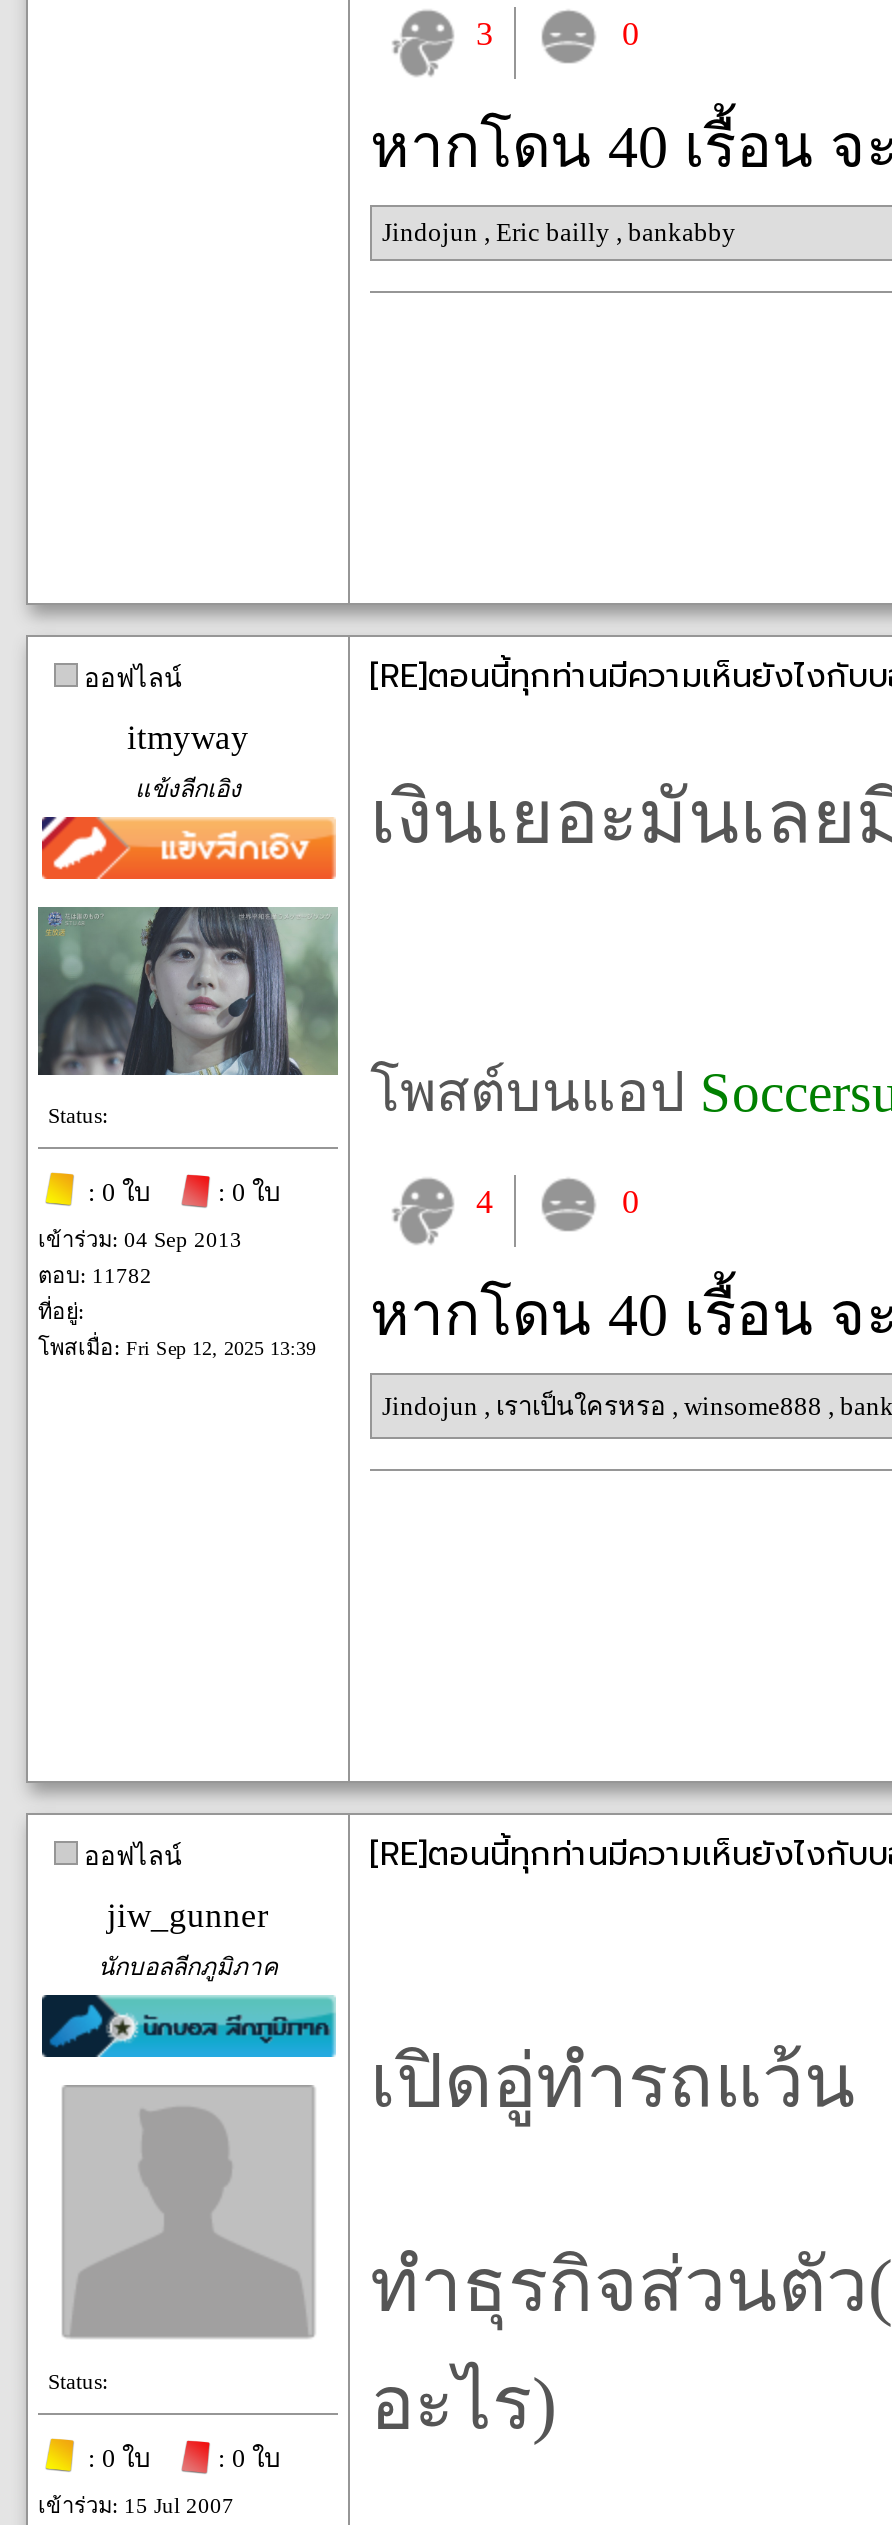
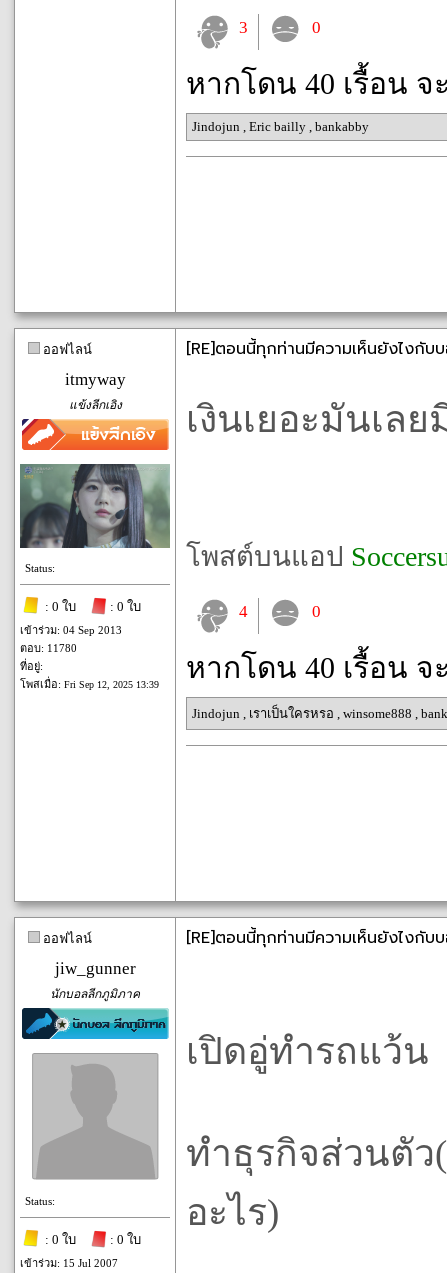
[38,1263,152,1287] ตอบ: 11782 -> [20,642,77,654] ตอบ: 11780

